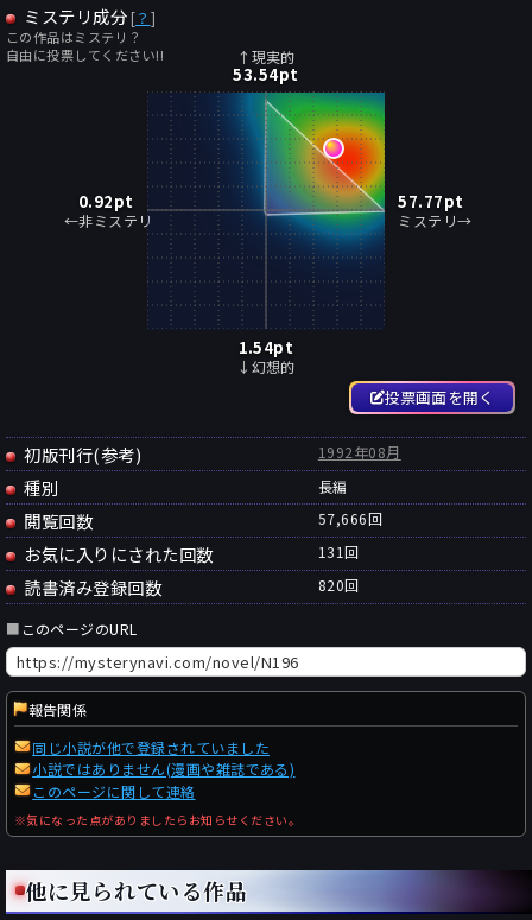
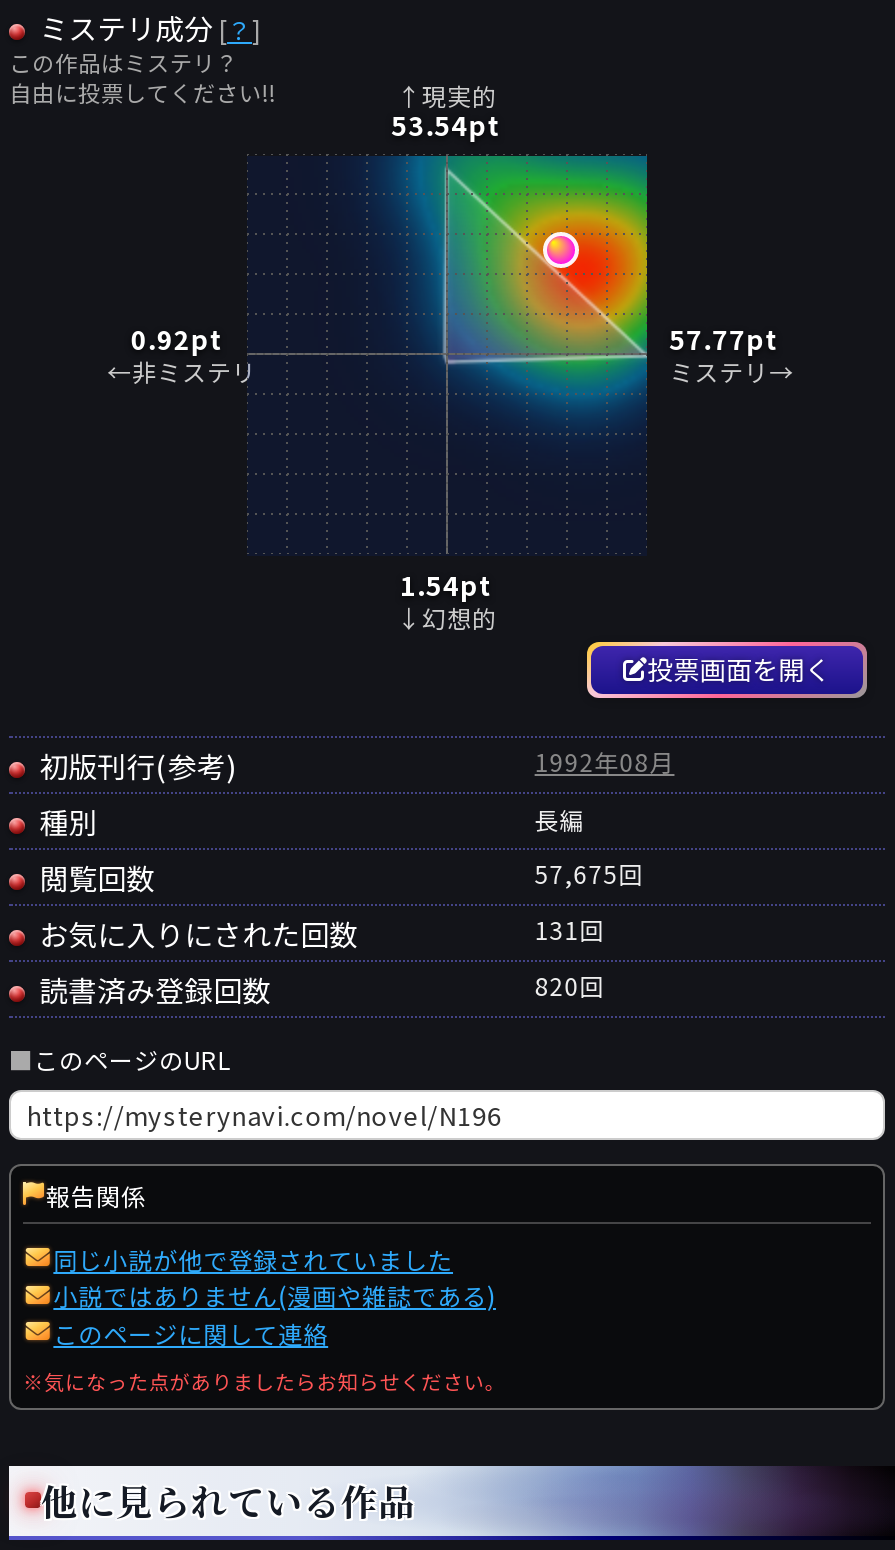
[318,508,383,528] 57,666回 -> [535,856,643,890] 57,675回

